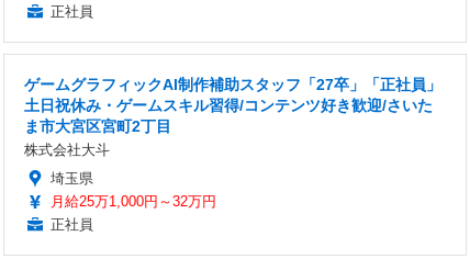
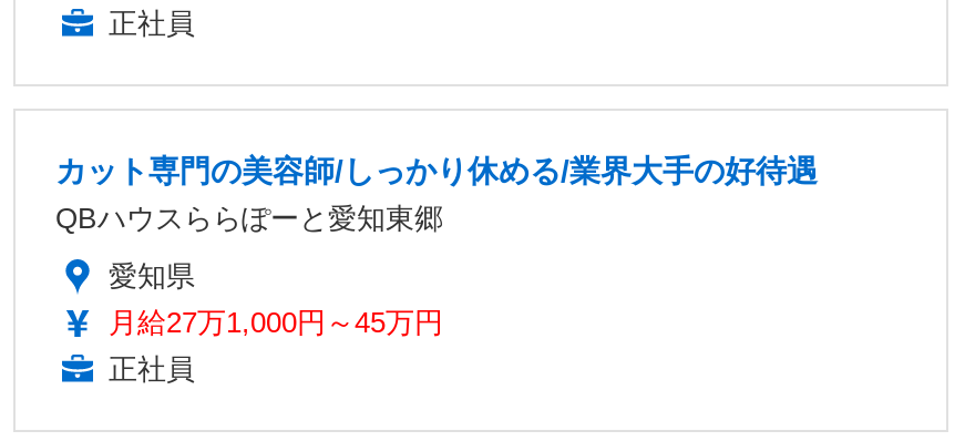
[24,76,441,158] ゲームグラフィックAI制作補助スタッフ「27卒」「正社員」 | 土日祝休み・ゲームスキル習得/コンテンツ好き歓迎/さいた | ま市大宮区宮町2丁目 | 株式会社大斗 -> [55,153,818,235] カット専門の美容師/しっかり休める/業界大手の好待遇 | QBハウスららぽーと愛知東郷
[51,170,216,210] 埼玉県 | 月給25万1,000円～32万円 -> [109,260,443,340] 愛知県 | 月給27万1,000円～45万円

